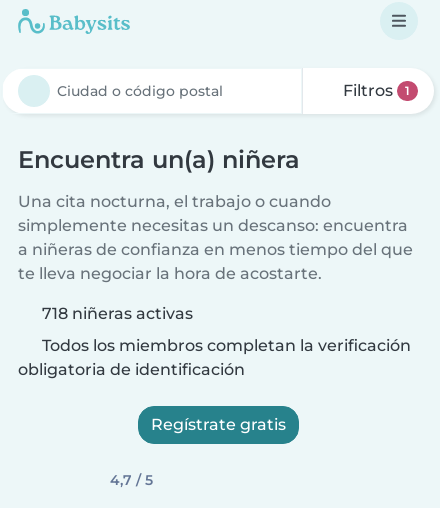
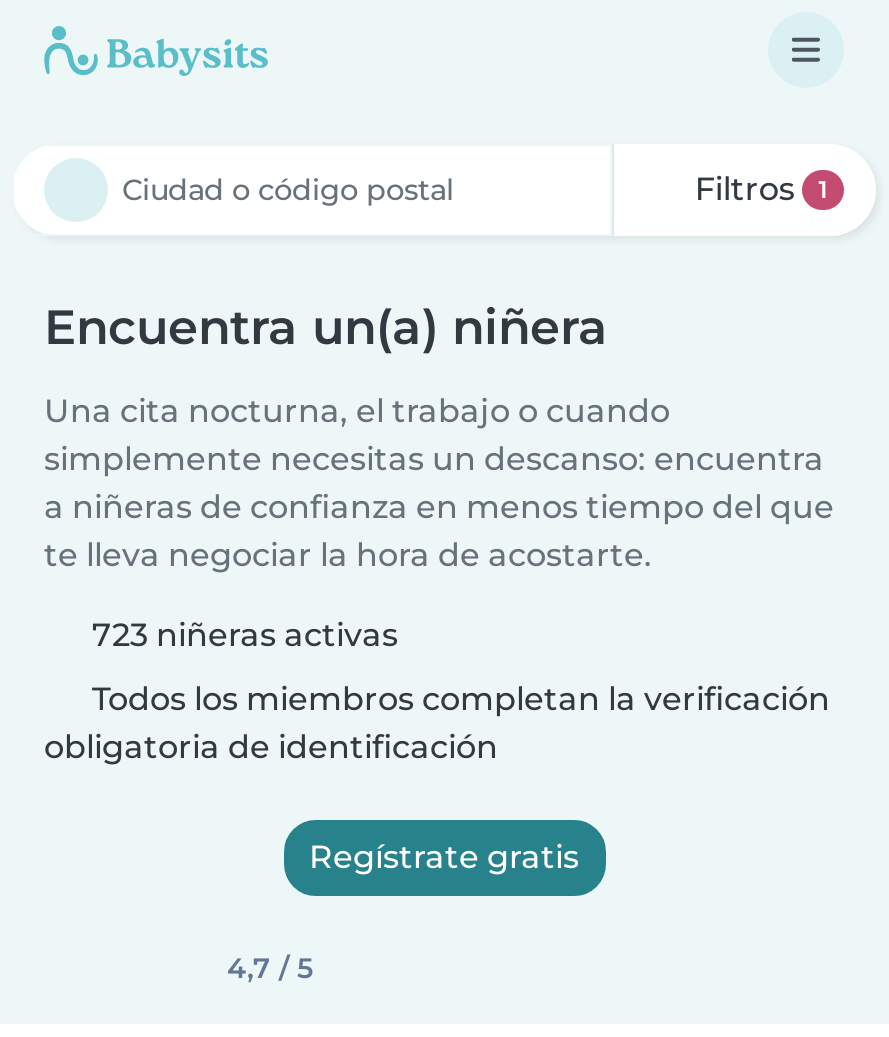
[42,304,193,323] 718 niñeras activas -> [92,616,398,654] 723 niñeras activas

